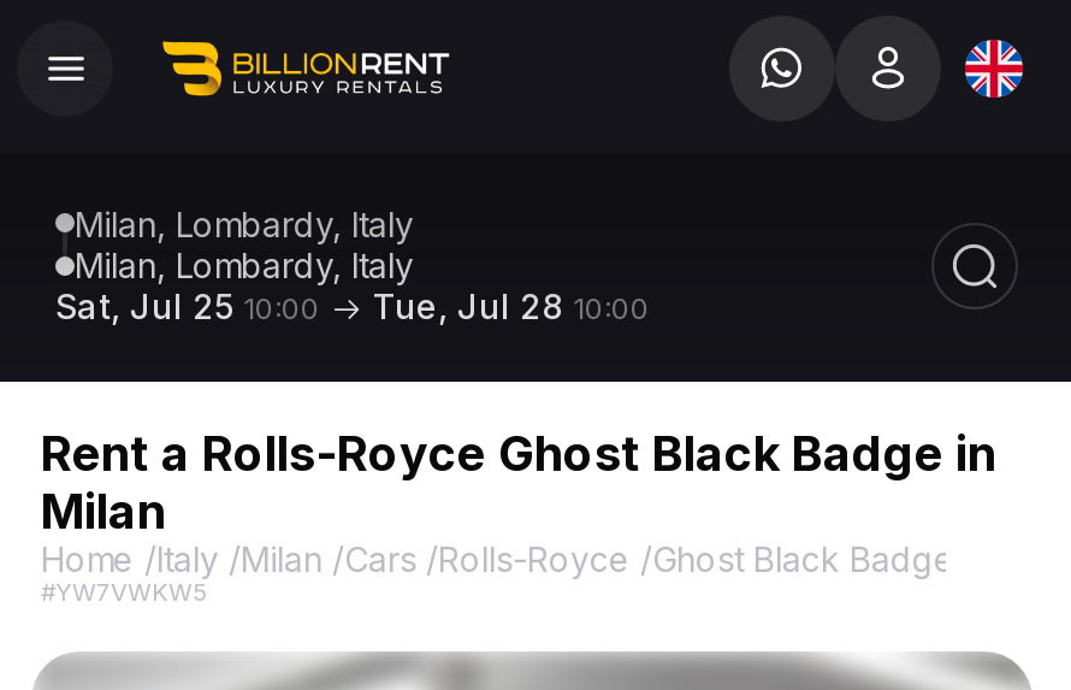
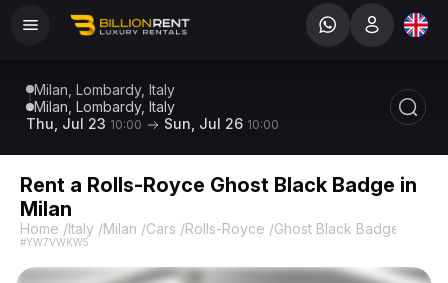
[55,285,320,326] Sat, Jul 25 10:00 -> [26,115,142,132] Thu, Jul 23 10:00
[373,285,650,326] Tue, Jul 28 10:00 -> [164,115,279,132] Sun, Jul 26 10:00

